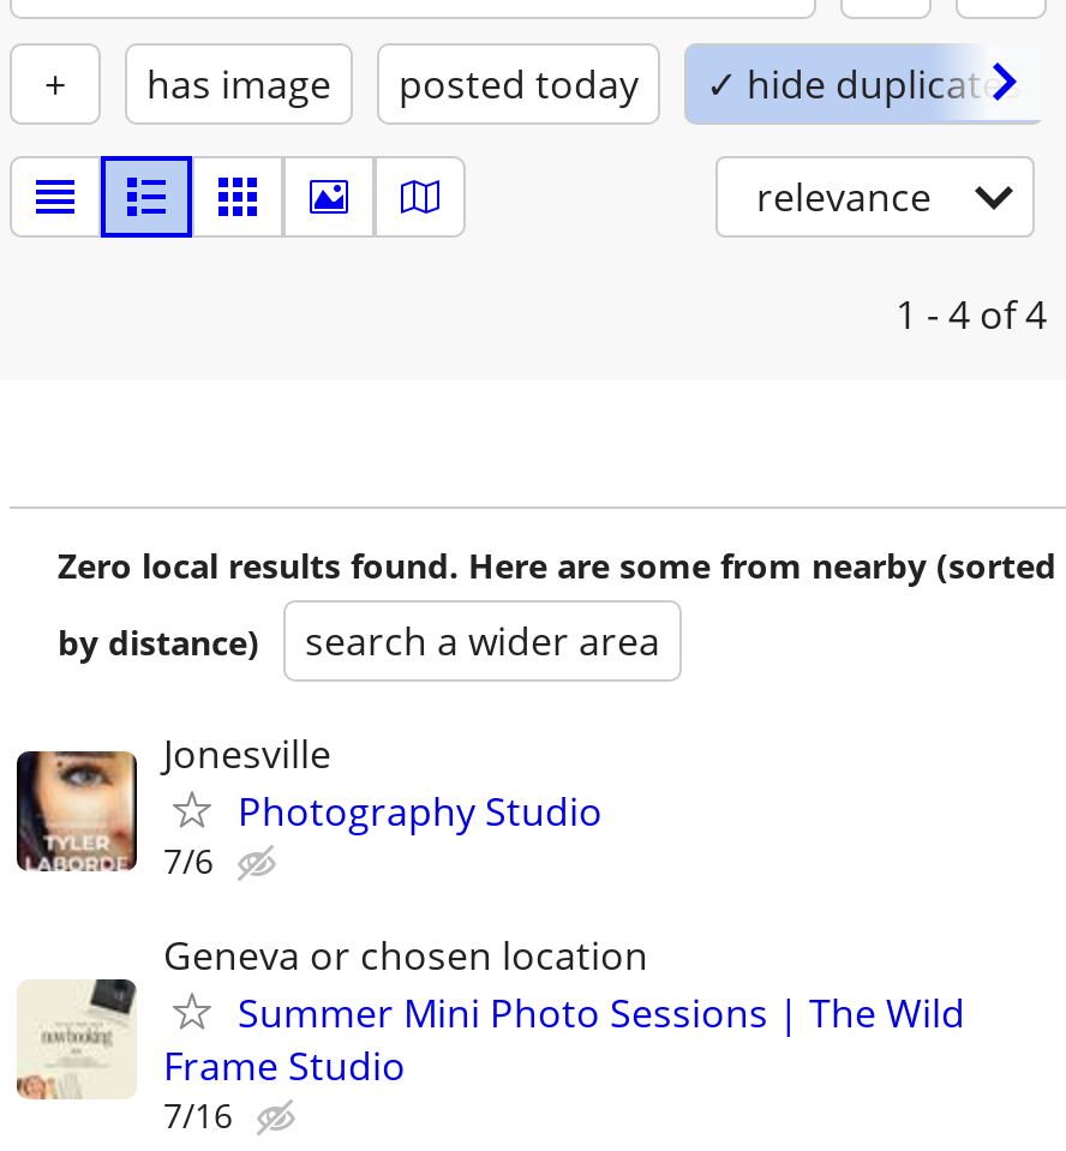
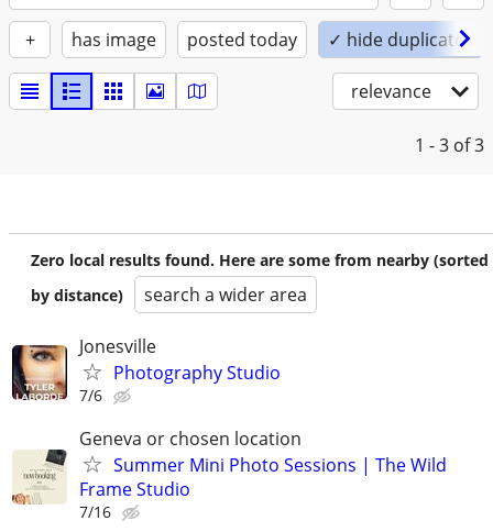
[896,288,1047,341] 1 - 4 of 4 -> [415,133,484,157] 1 - 3 of 3

